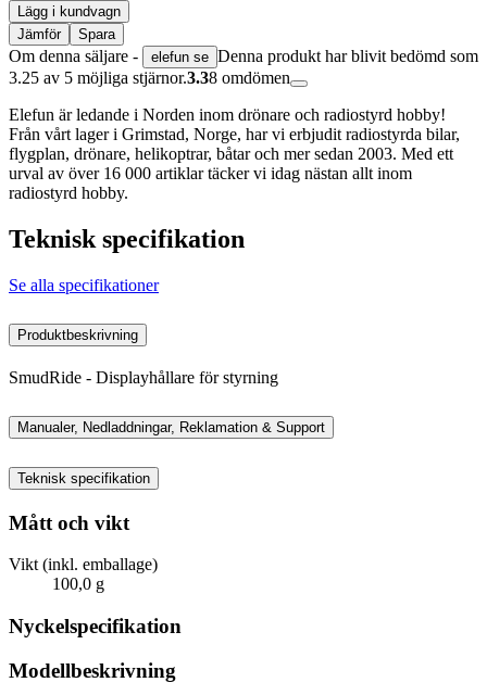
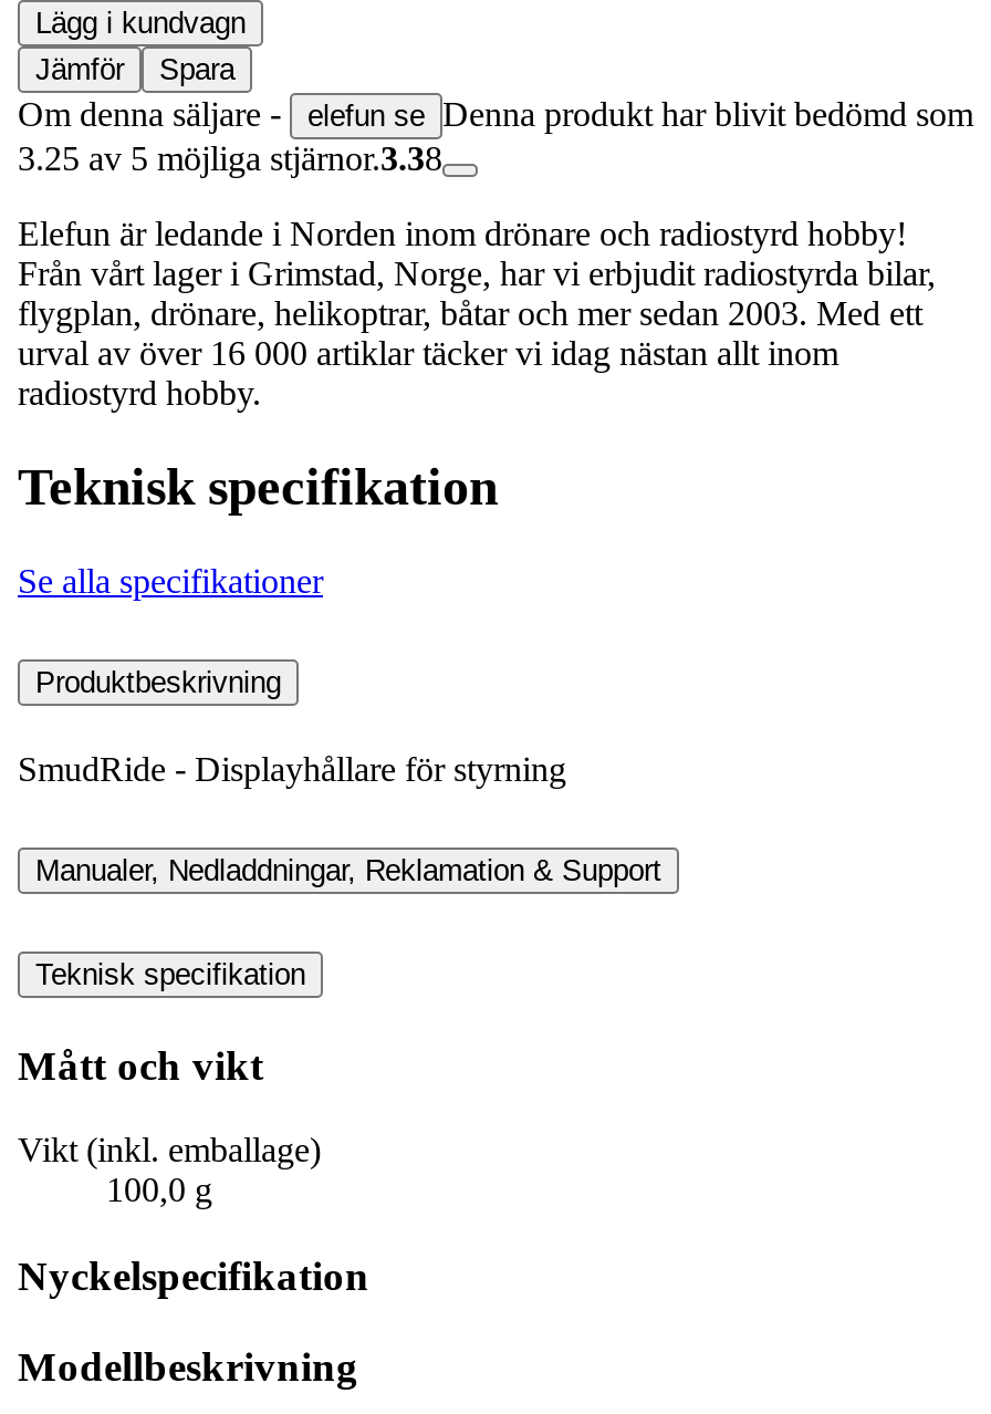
[9,69,290,87] 3.25 av 5 möjliga stjärnor.3.38 omdömen -> [18,140,442,177] 3.25 av 5 möjliga stjärnor.3.38

